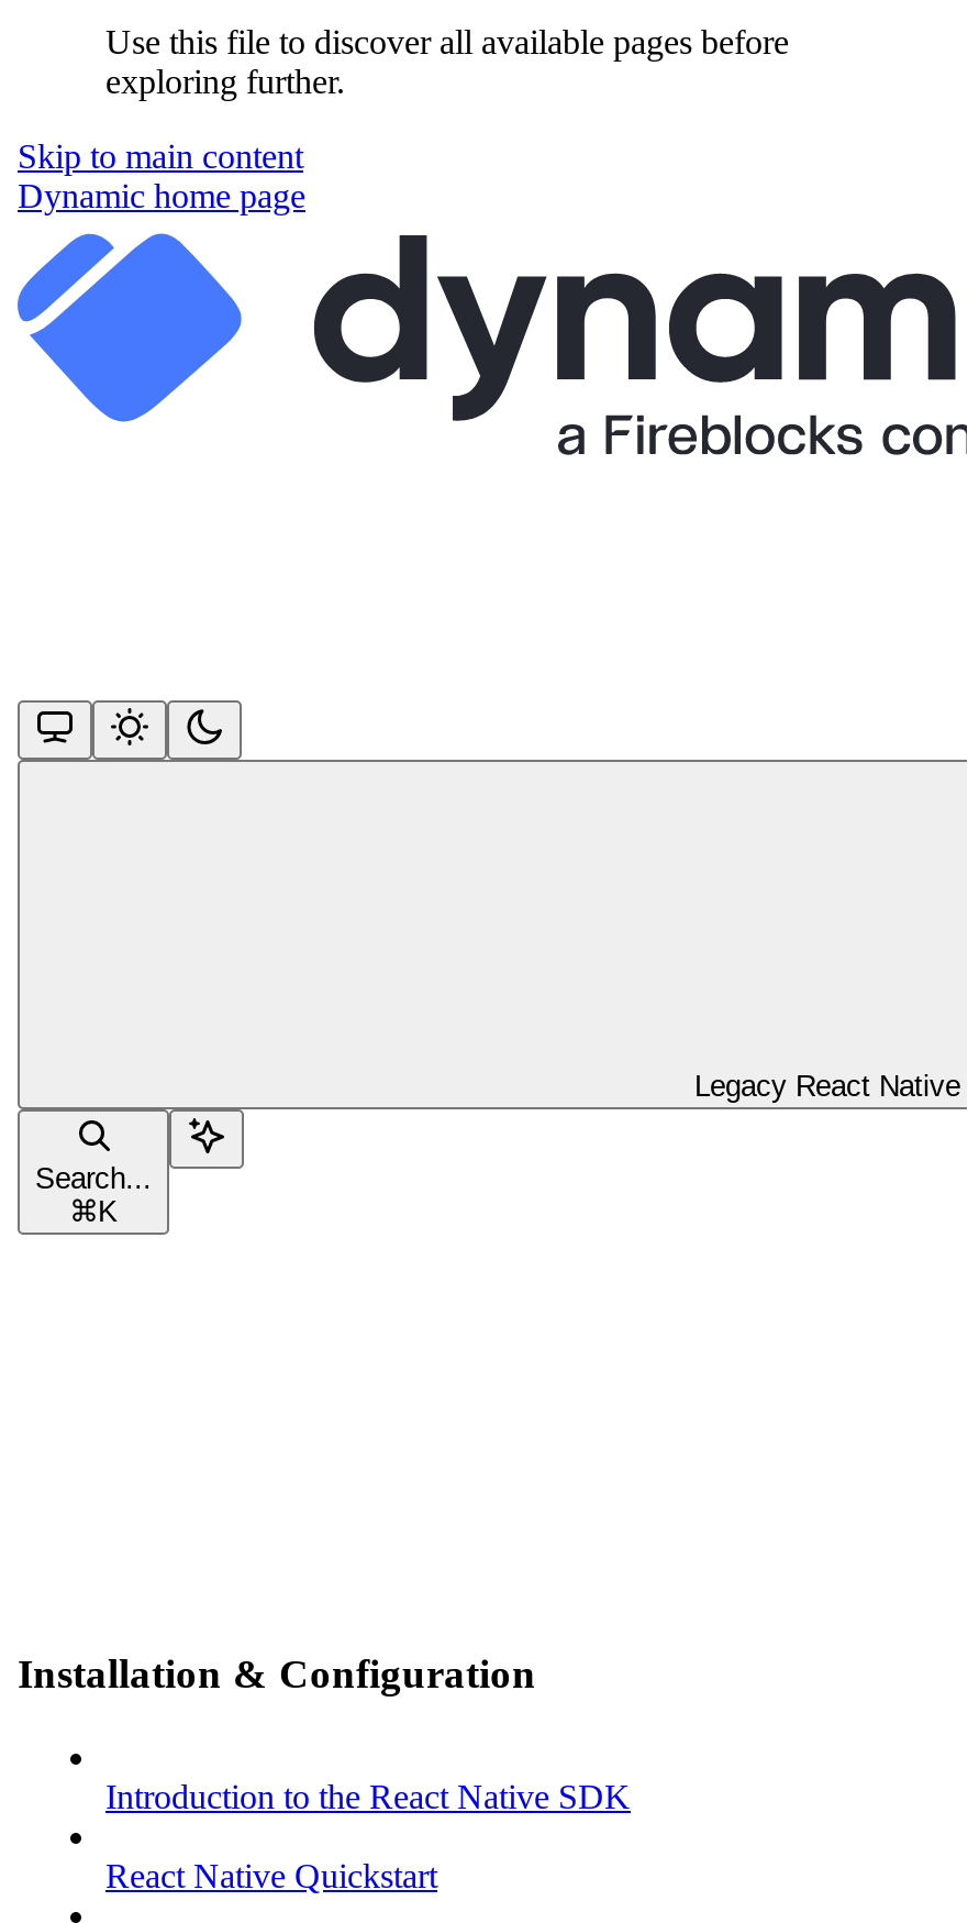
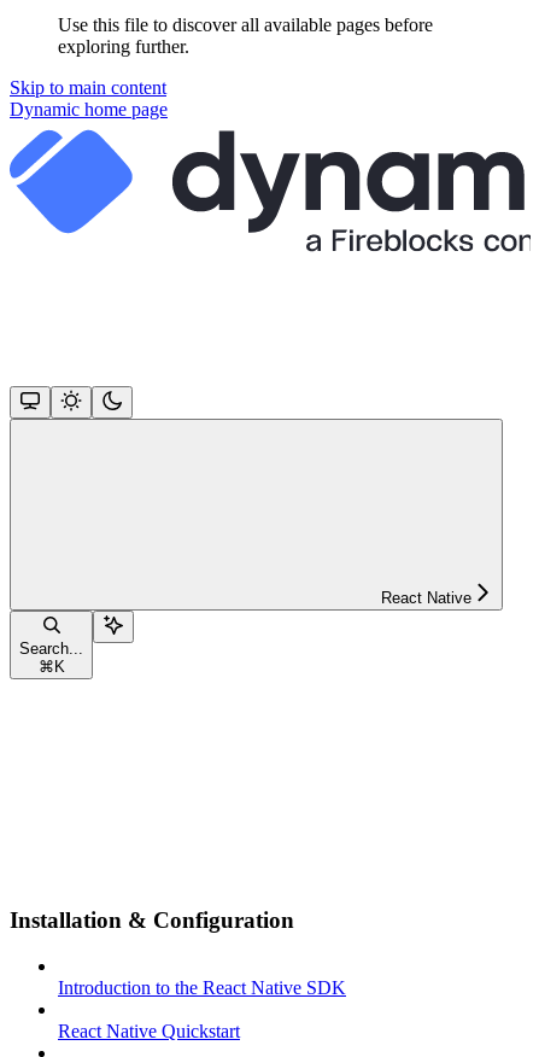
[694,1069,960,1102] Legacy React Native -> [381,589,471,607] React Native

